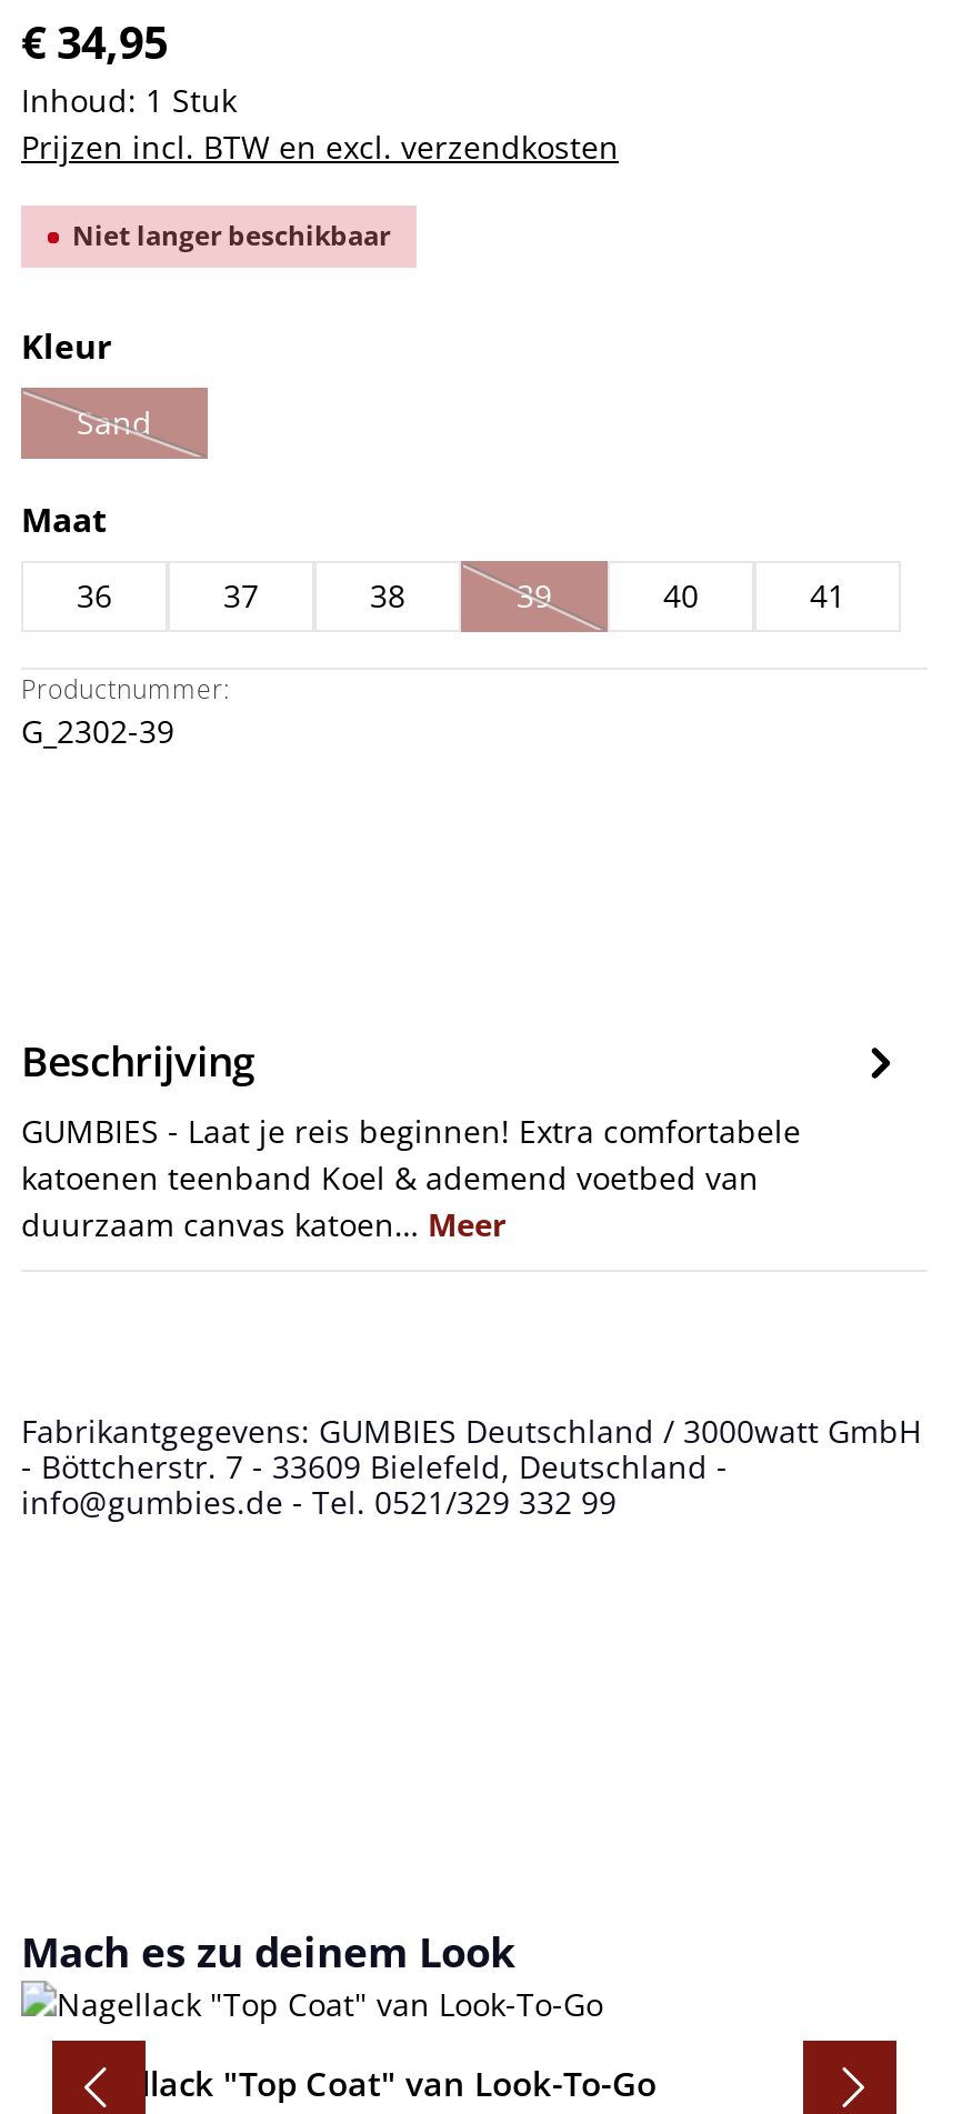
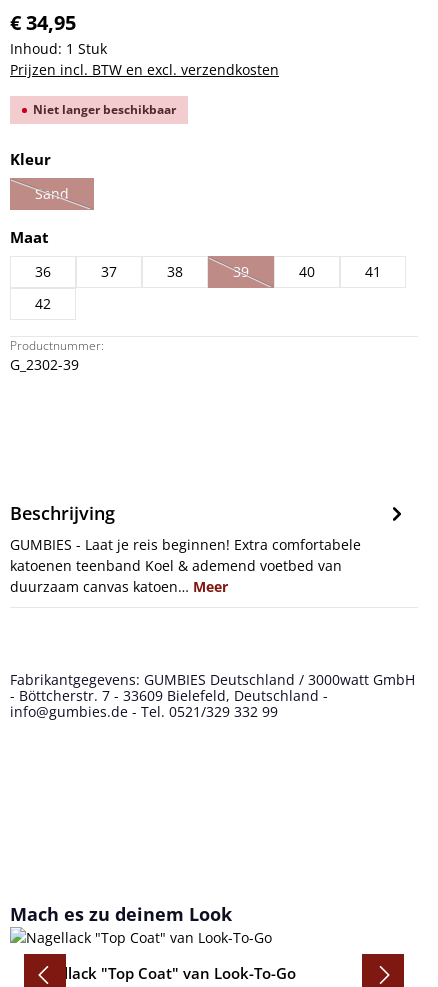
none -> [35,294,51,313] 42

